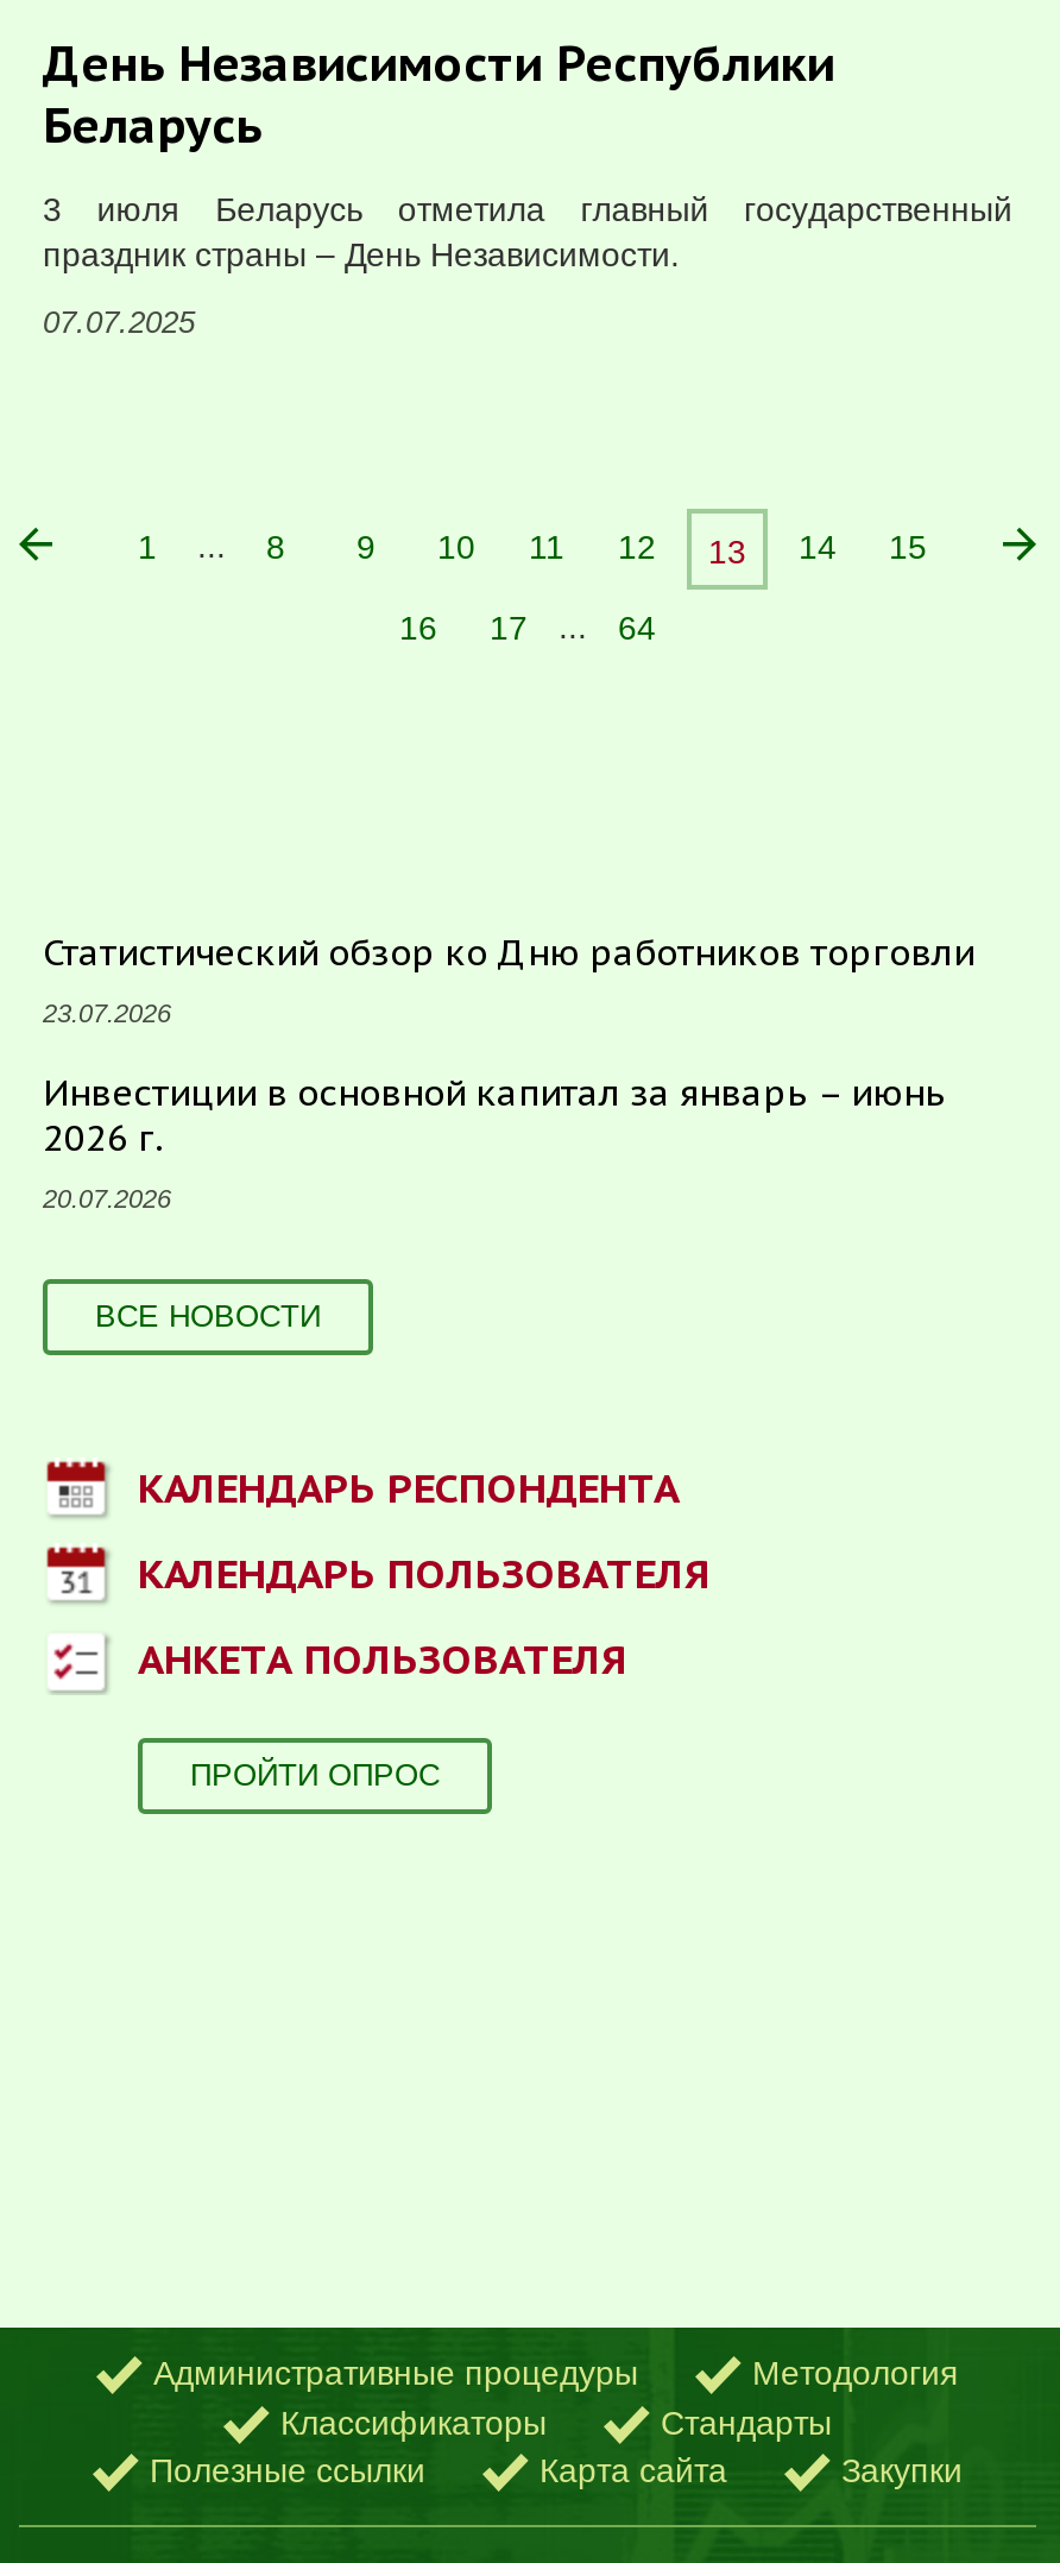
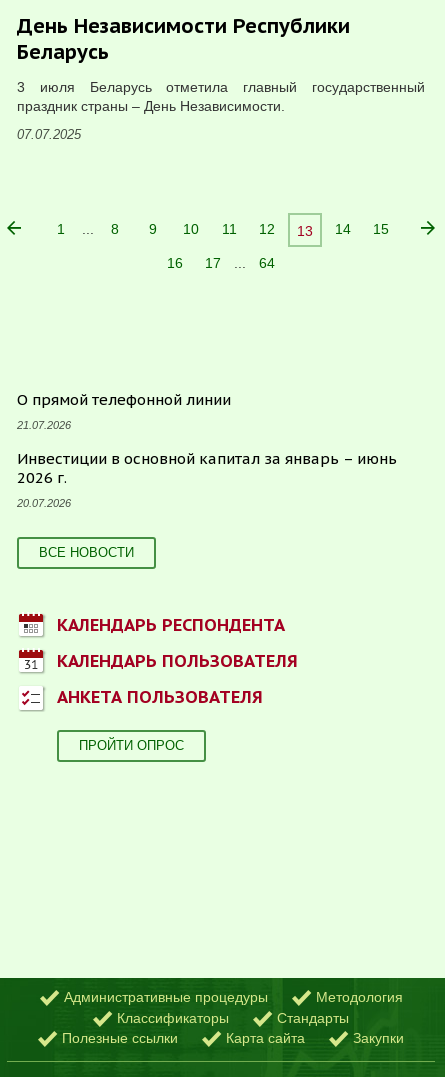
[43,930,974,975] Статистический обзор ко Дню работников торговли -> [17,390,231,409] О прямой телефонной линии
[43,999,171,1027] 23.07.2026 -> [17,419,71,431] 21.07.2026

